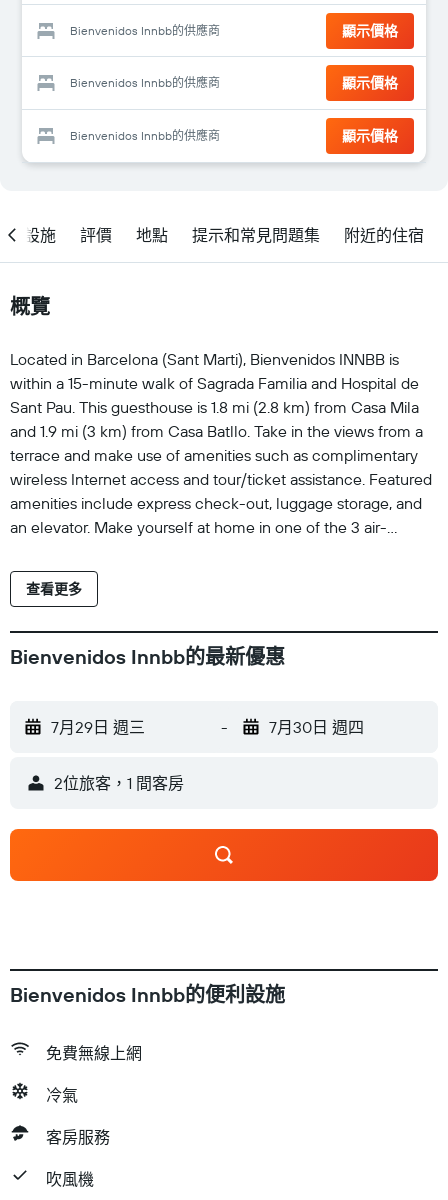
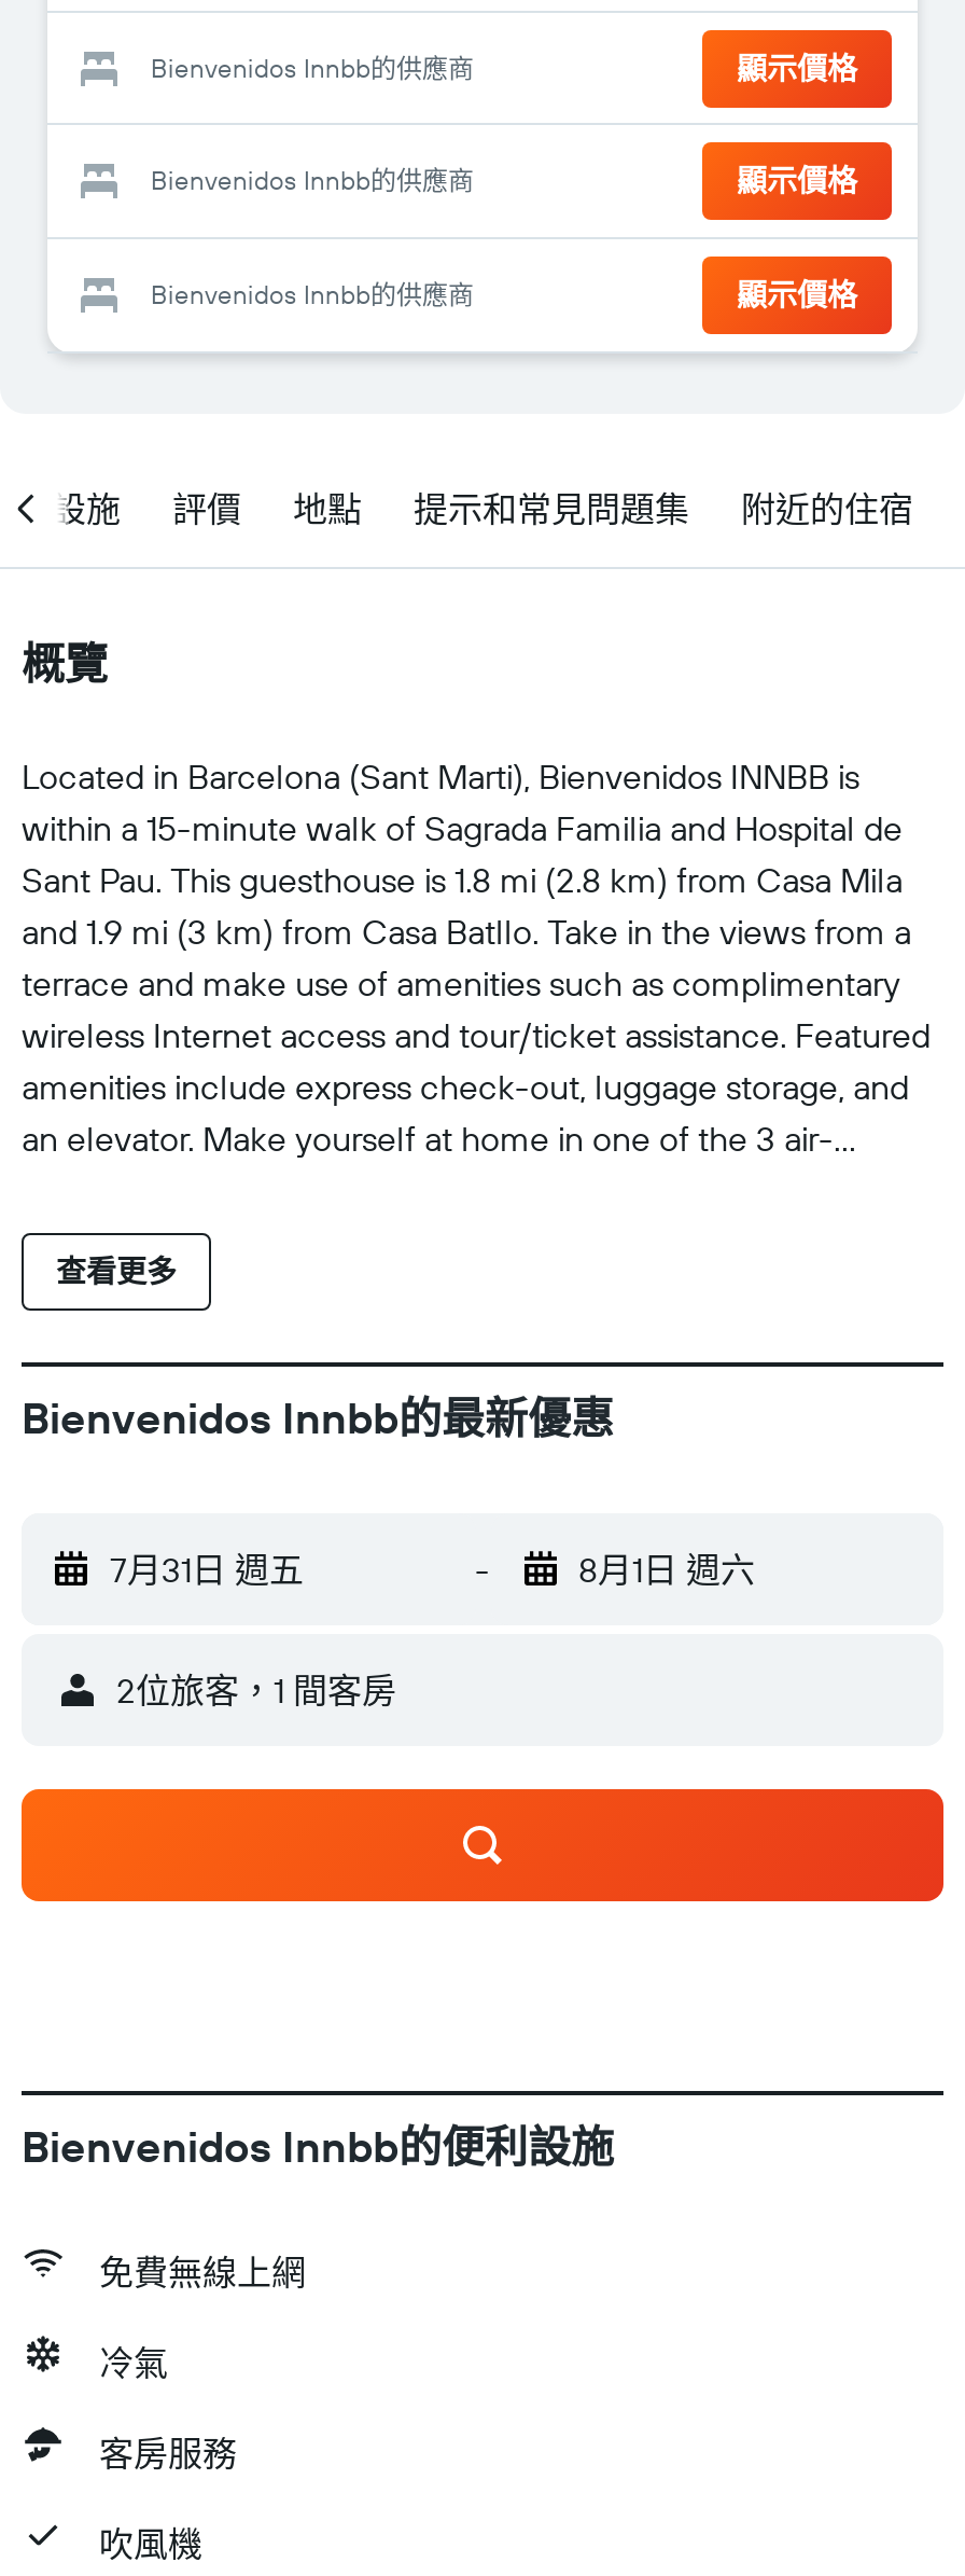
[51,717,145,737] 7月29日 週三 -> [110,1548,304,1591] 7月31日 週五
[268,717,363,737] 7月30日 週四 -> [578,1548,755,1591] 8月1日 週六

